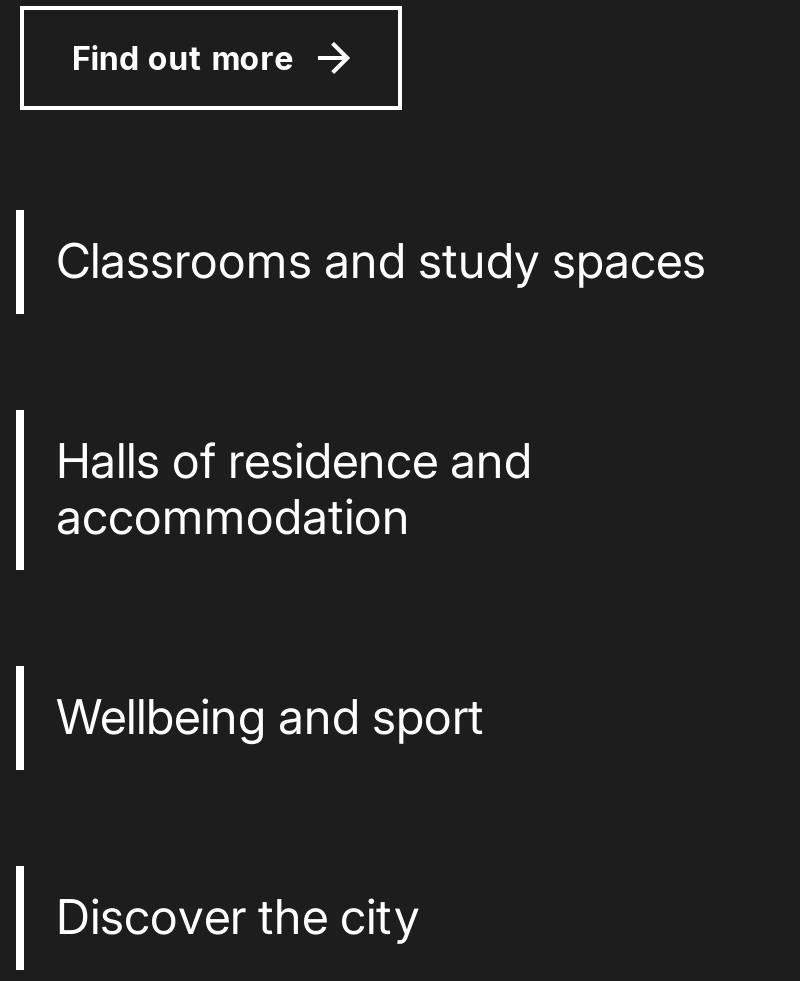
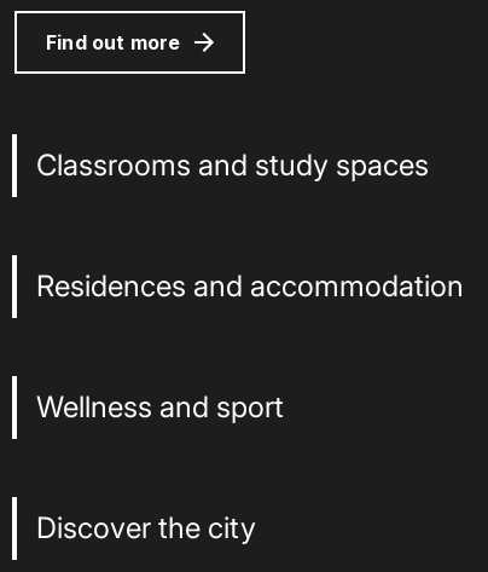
[56,432,532,546] Halls of residence and | accommodation -> [36,269,464,304] Residences and accommodation
[56,688,484,746] Wellbeing and sport -> [36,390,284,425] Wellness and sport

